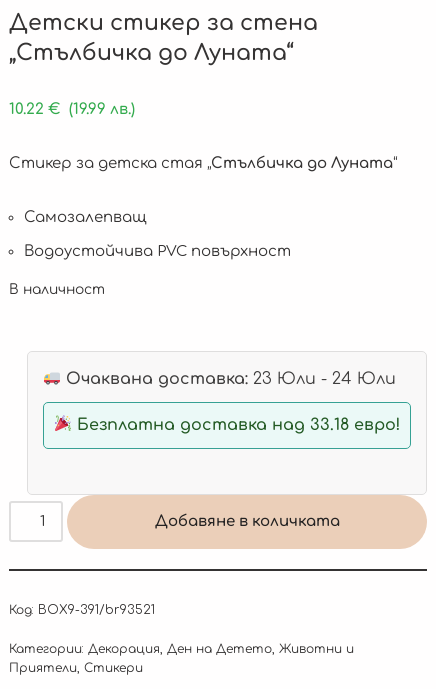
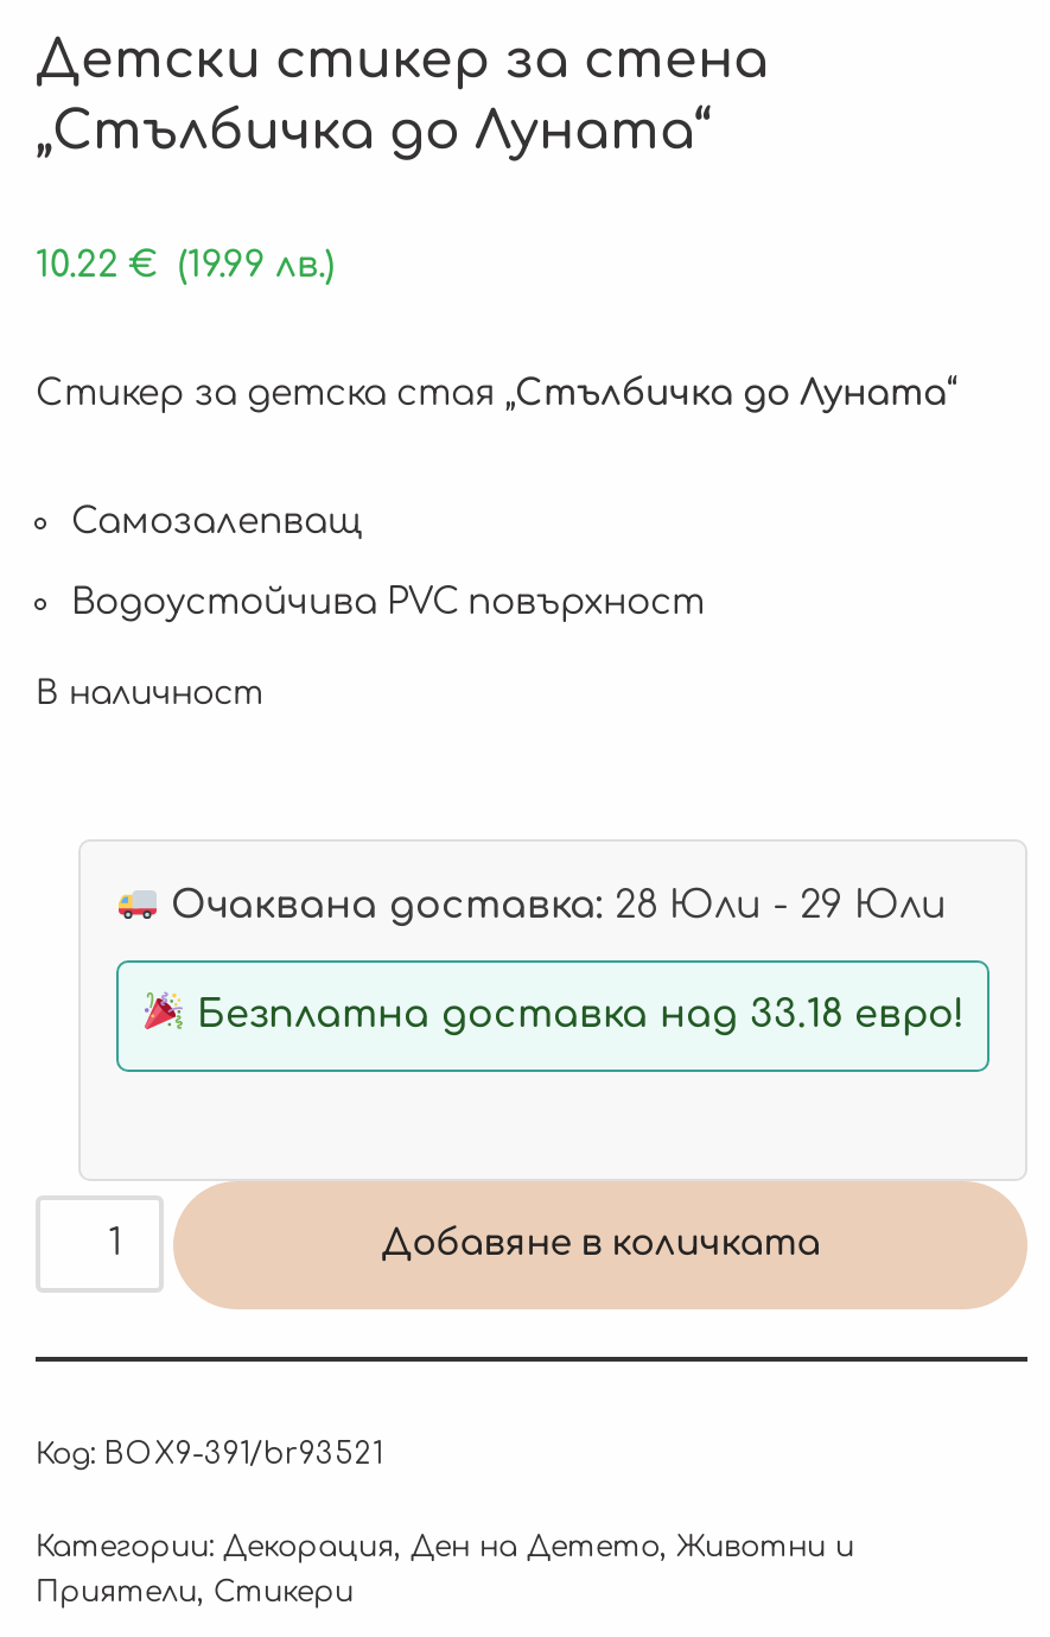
[66,370,396,388] Очаквана доставка: 23 Юли - 24 Юли -> [171,884,947,926] Очаквана доставка: 28 Юли - 29 Юли

